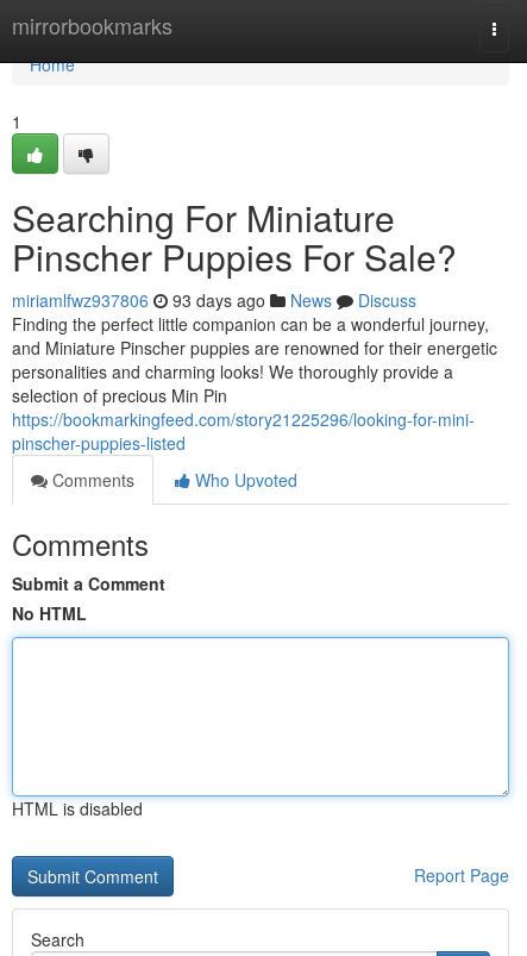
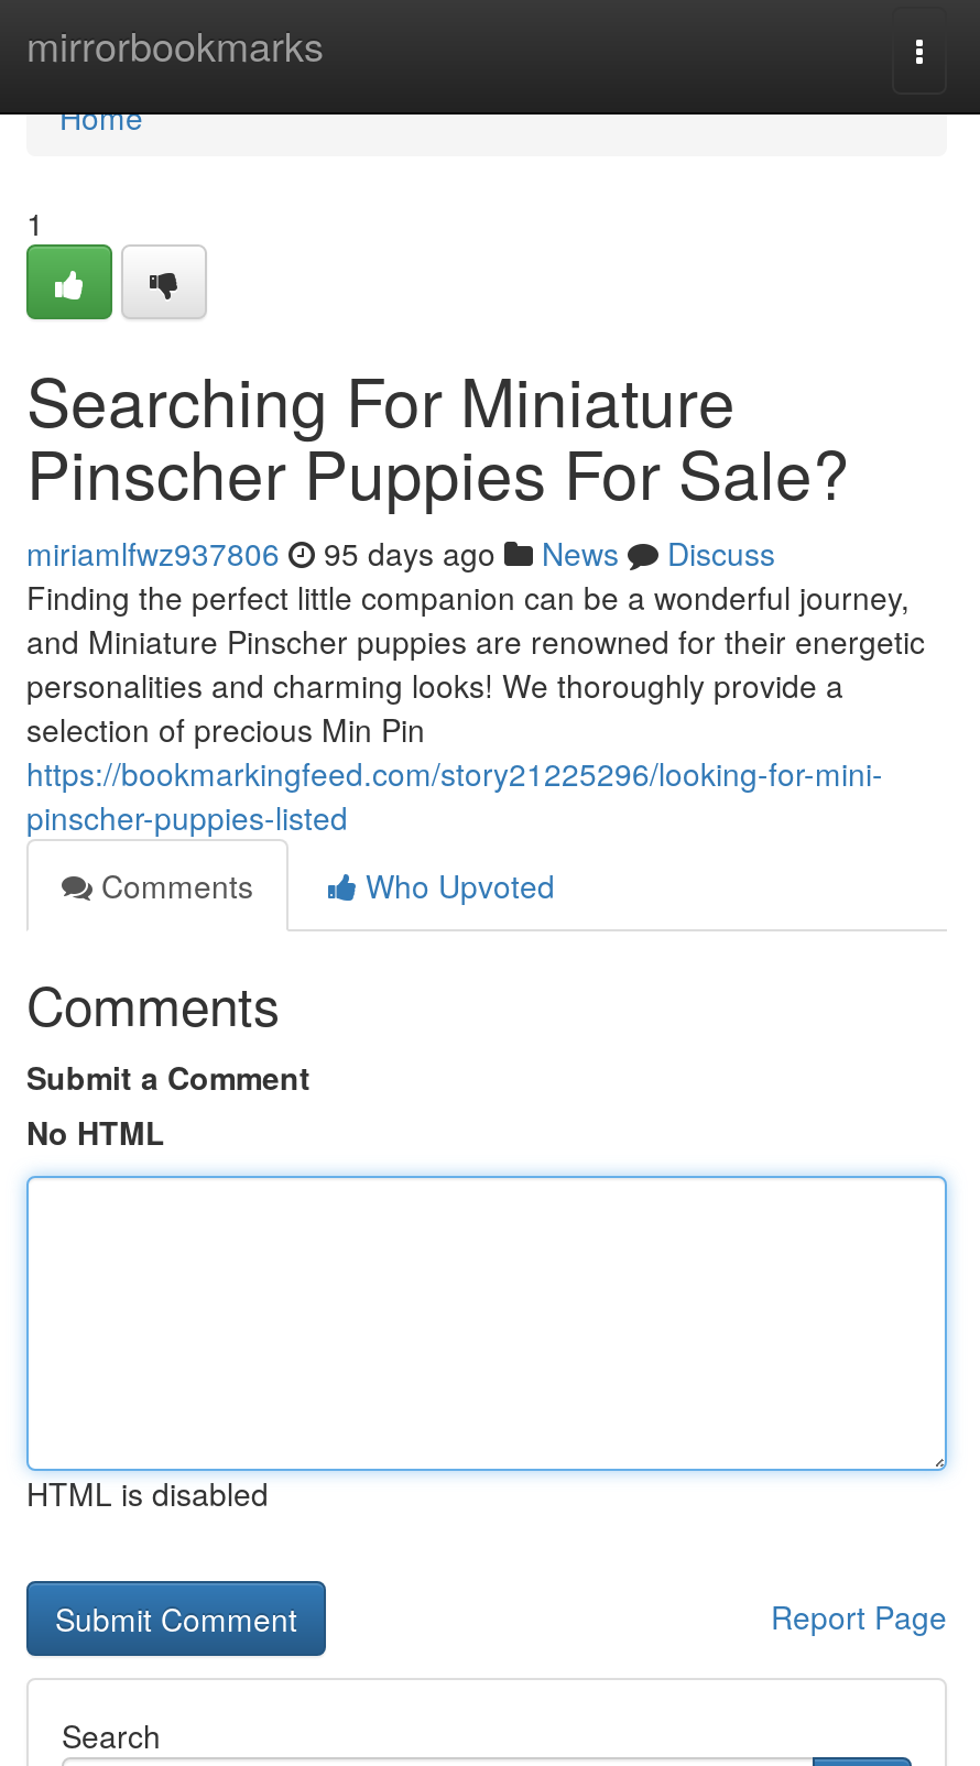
[12,288,416,312] miriamlfwz937806 93 days ago News Discuss -> [26,531,775,575] miriamlfwz937806 95 days ago News Discuss

